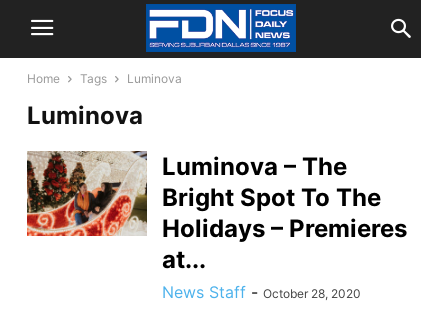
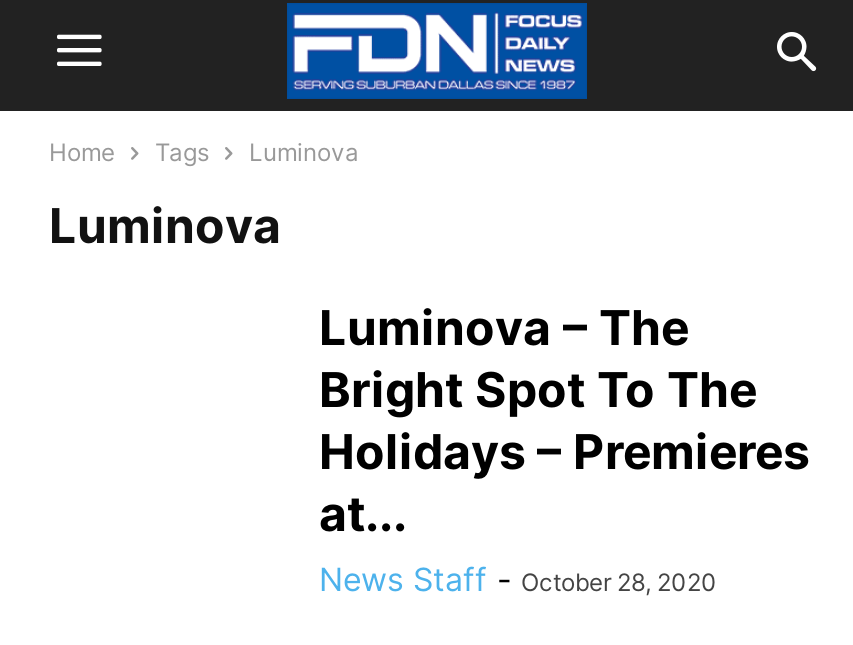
[26,150,148,237] [image] -> none

